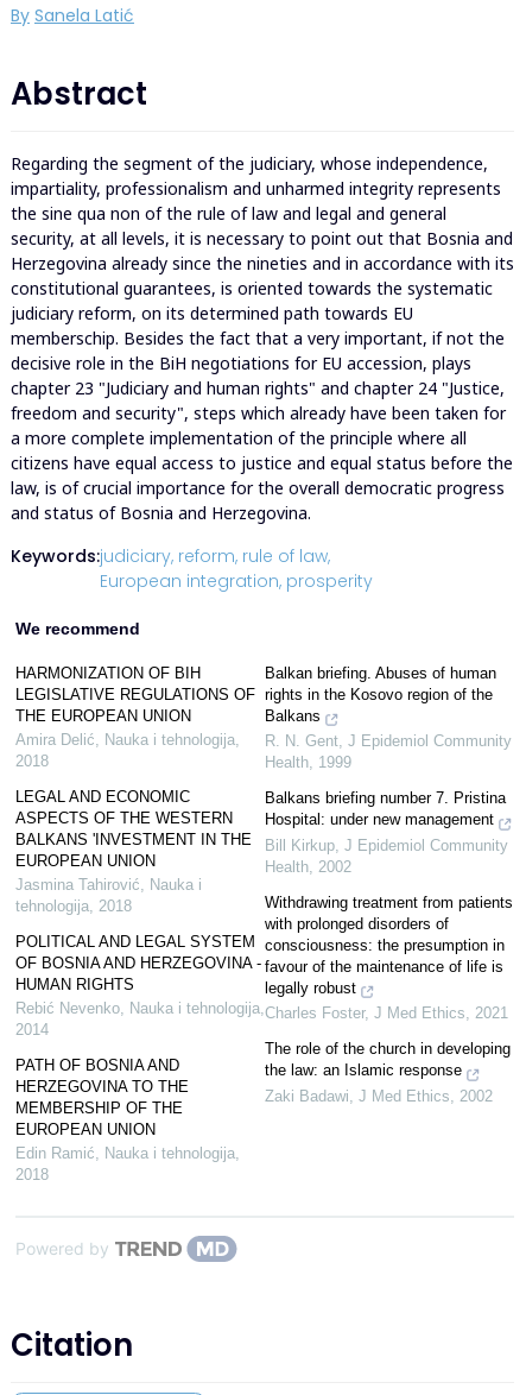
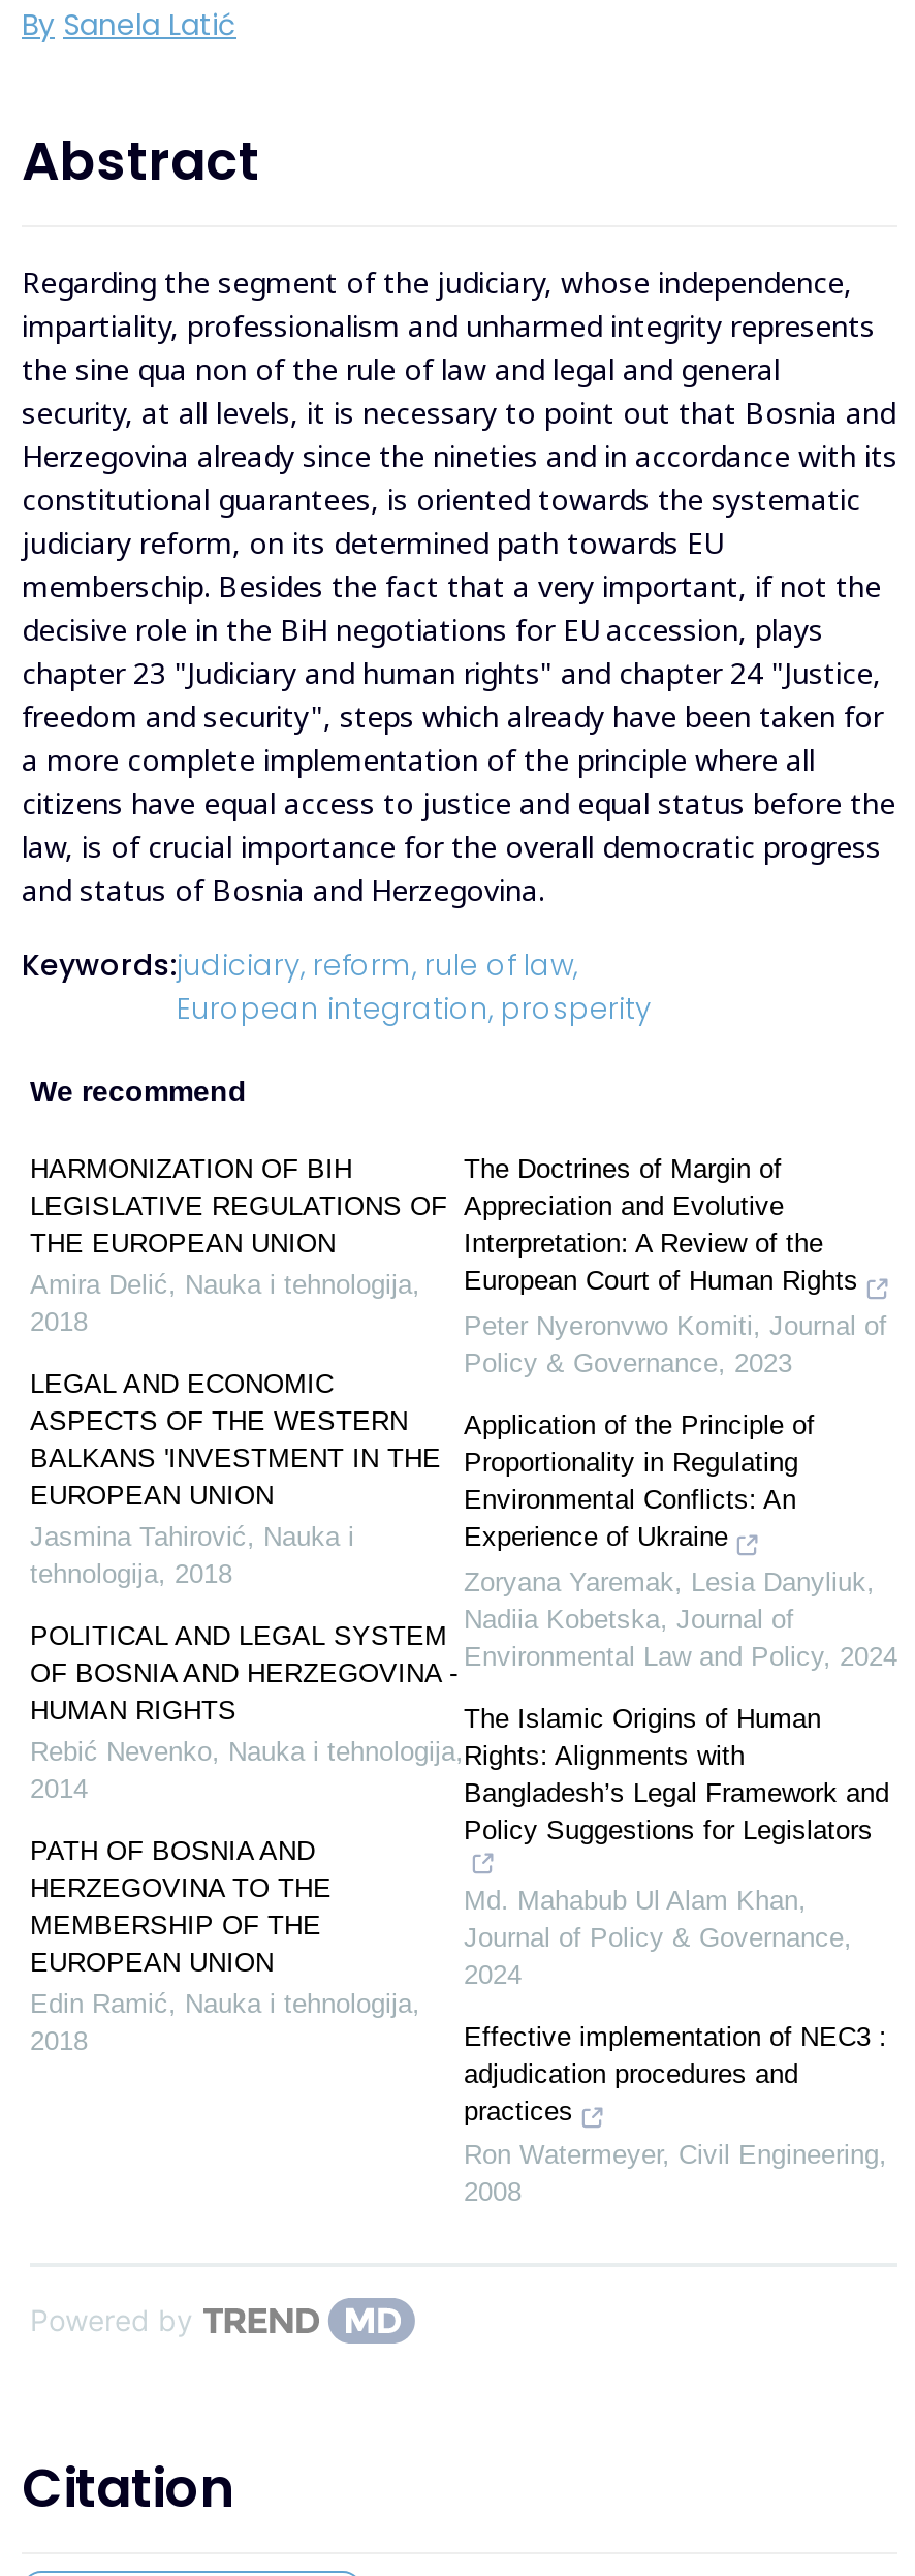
[265,664,513,1105] Balkan briefing. Abuses of human | rights in the Kosovo region of the | Balkans | R. N. Gent, J Epidemiol Community | Health, 1999 | Balkans briefing number 7. Pristina | Hospital: under new management | Bill Kirkup, J Epidemiol Community | Health, 2002 | Withdrawing treatment from patients | with prolonged disorders of | consciousness: the presumption in | favour of the maintenance of life is | legally robust | Charles Foster, J Med Ethics, 2021 | The role of the church in developing | the law: an Islamic response | Zaki Badawi, J Med Ethics, 2002 -> [464,1154,897,2208] The Doctrines of Margin of | Appreciation and Evolutive | Interpretation: A Review of the | European Court of Human Rights | Peter Nyeronvwo Komiti, Journal of | Policy & Governance, 2023 | Application of the Principle of | Proportionality in Regulating | Environmental Conflicts: An | Experience of Ukraine | Zoryana Yaremak, Lesia Danyliuk, | Nadiia Kobetska, Journal of | Environmental Law and Policy, 2024 | The Islamic Origins of Human | Rights: Alignments with | Bangladesh’s Legal Framework and | Policy Suggestions for Legislators | Md. Mahabub Ul Alam Khan, | Journal of Policy & Governance, | 2024 | Effective implementation of NEC3 : | adjudication procedures and | practices | Ron Watermeyer, Civil Engineering, | 2008

